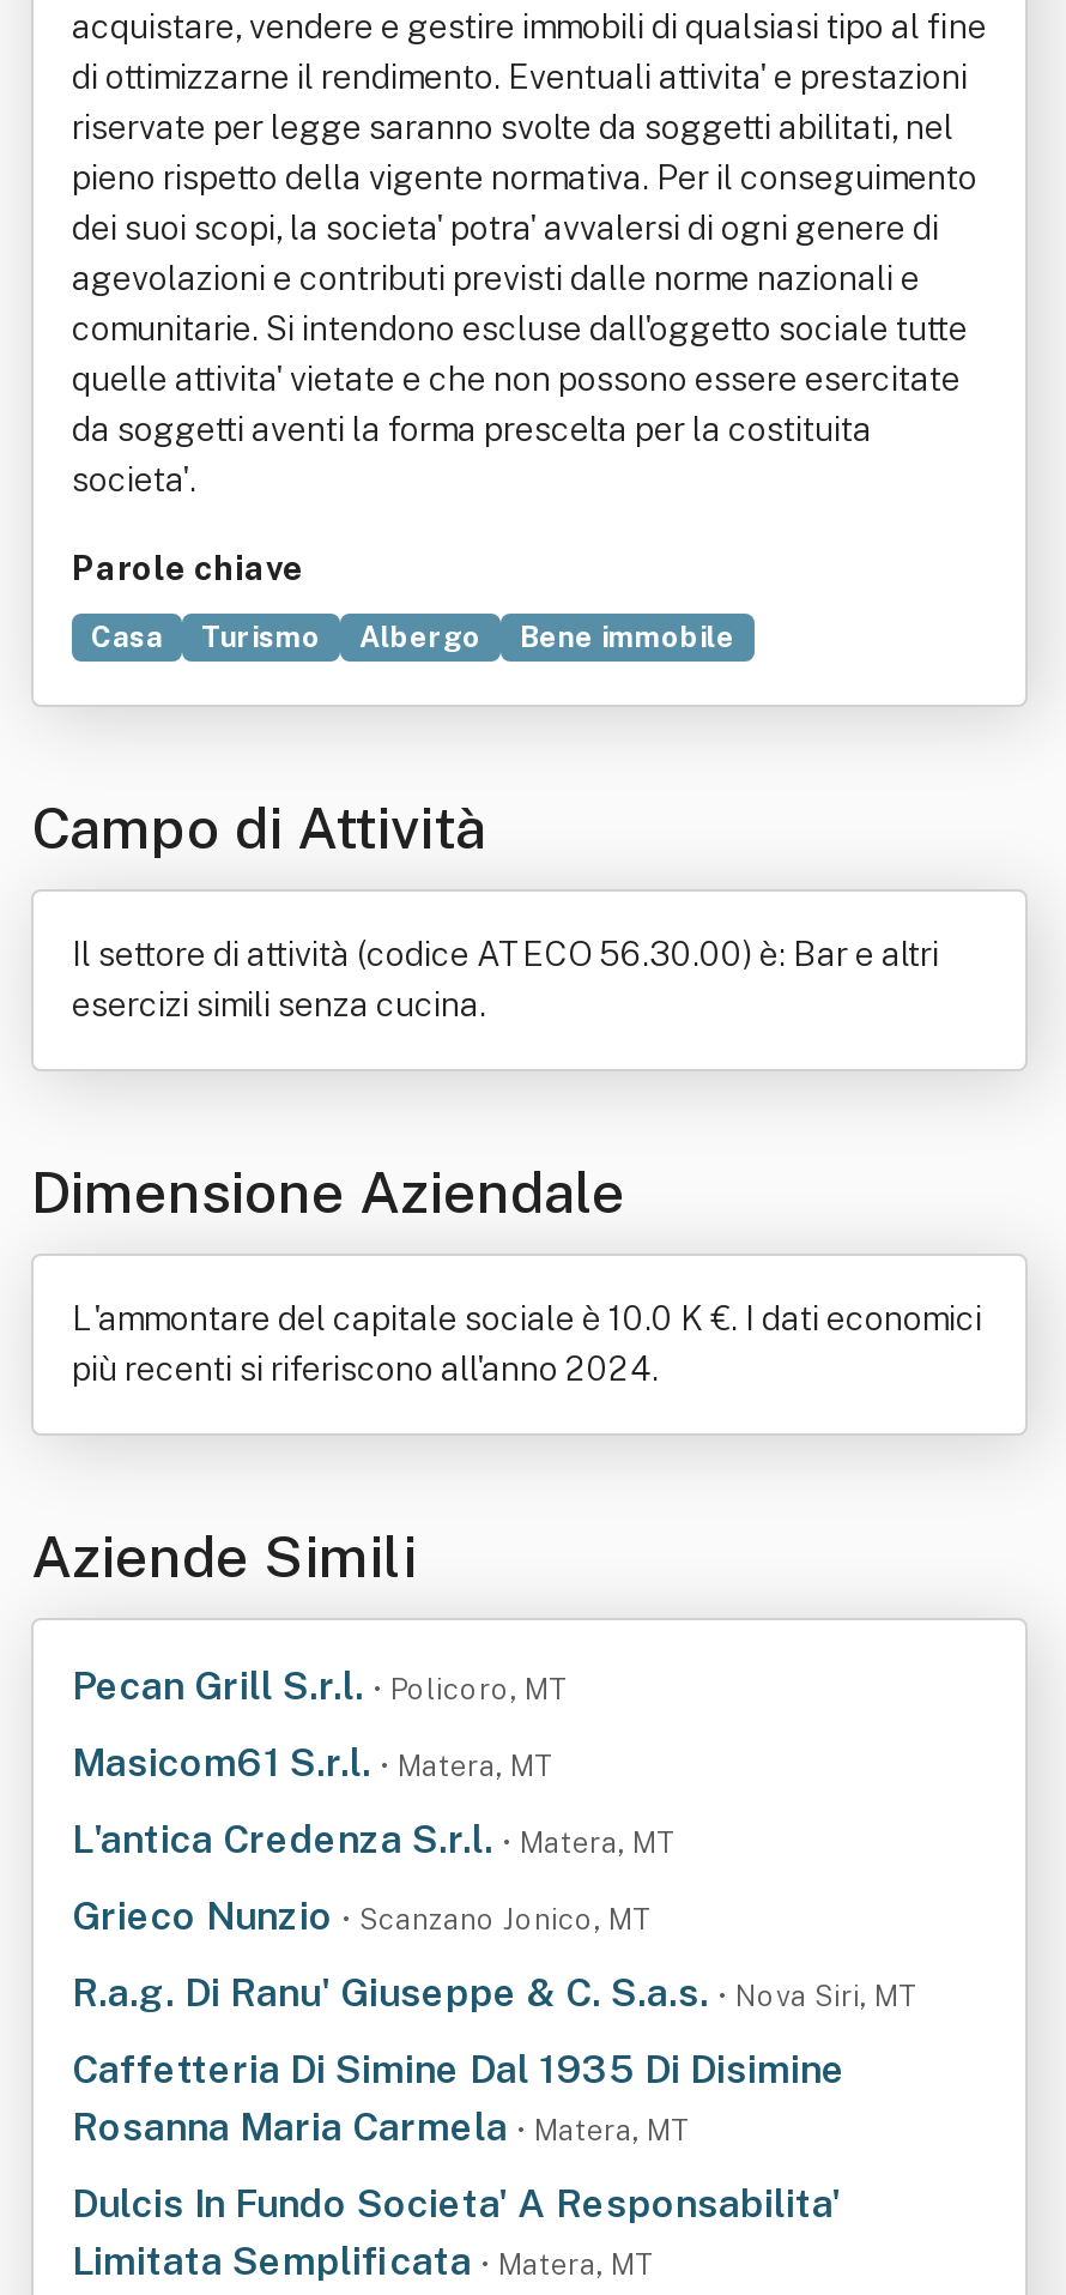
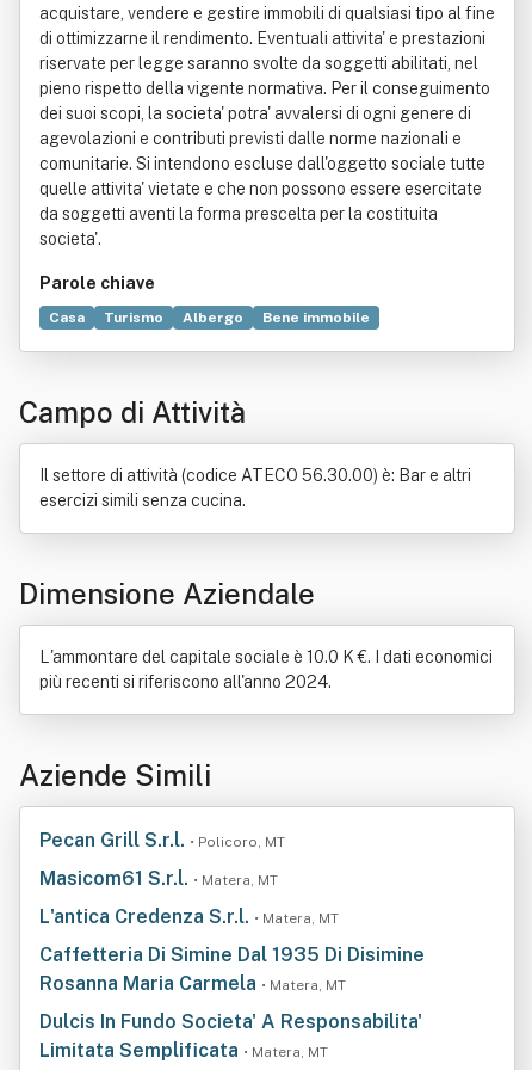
[72,1894,915,2016] Grieco Nunzio • Scanzano Jonico, MT | R.a.g. Di Ranu' Giuseppe & C. S.a.s. • Nova Siri, MT -> none

